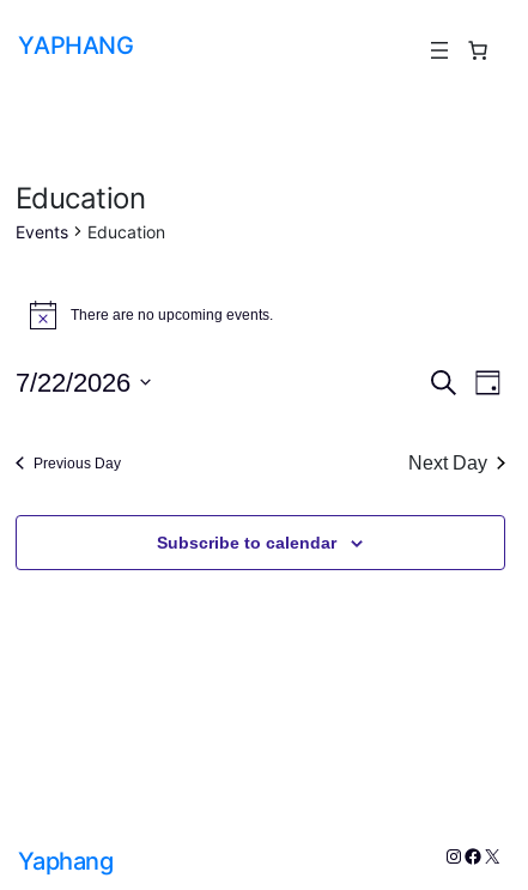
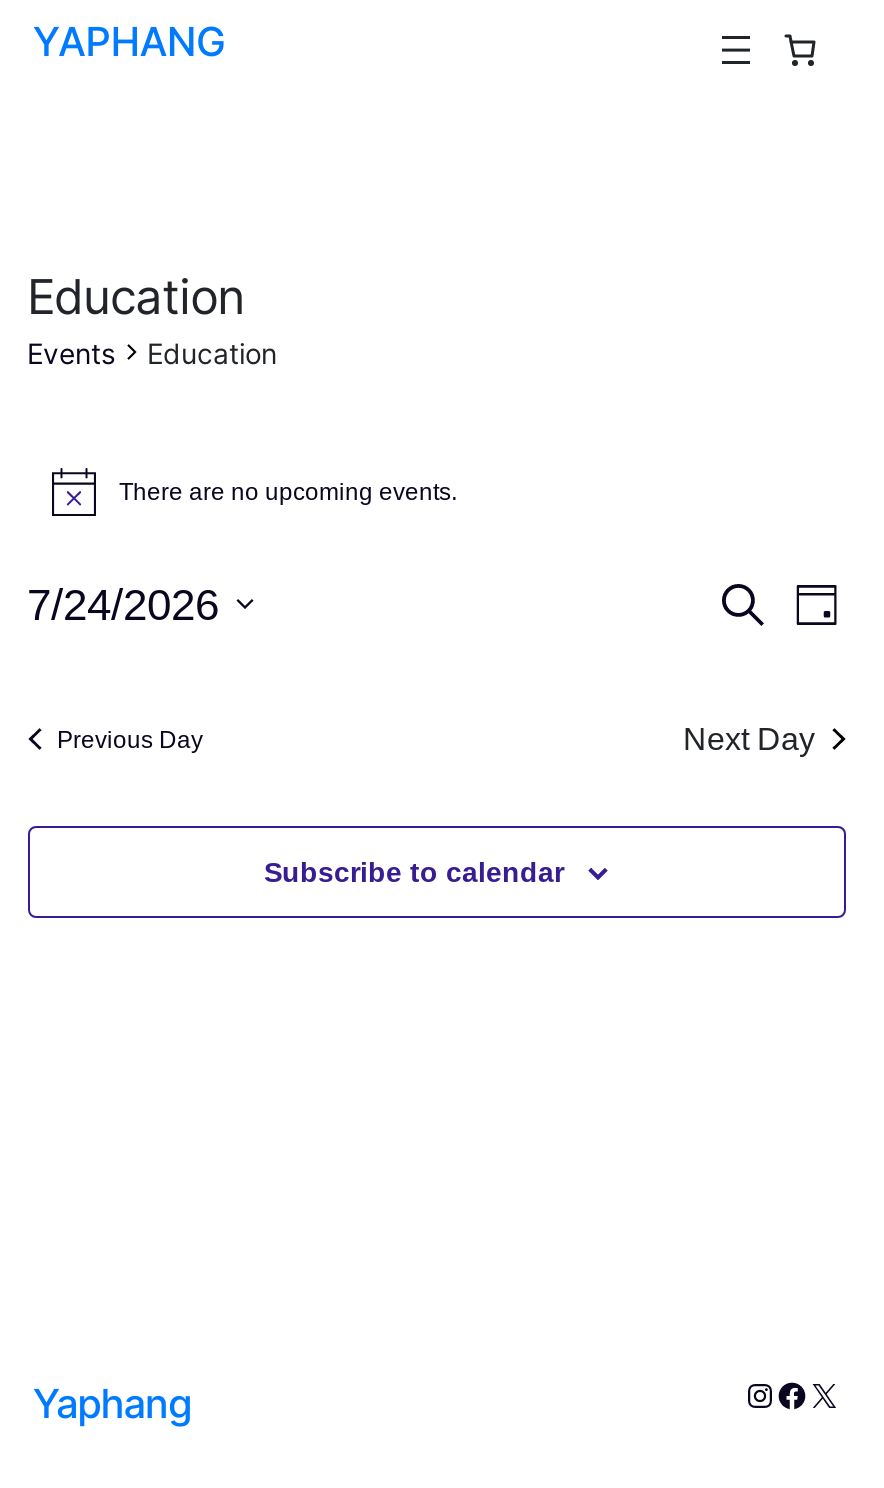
[15,368,130,398] 7/22/2026 -> [27,580,219,630] 7/24/2026

